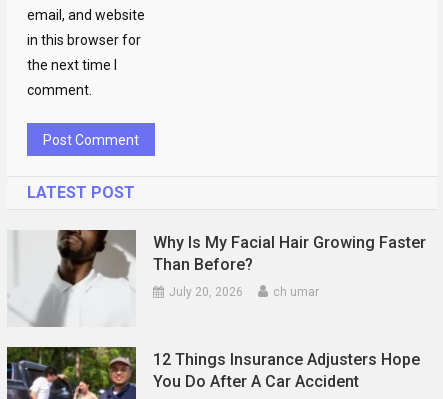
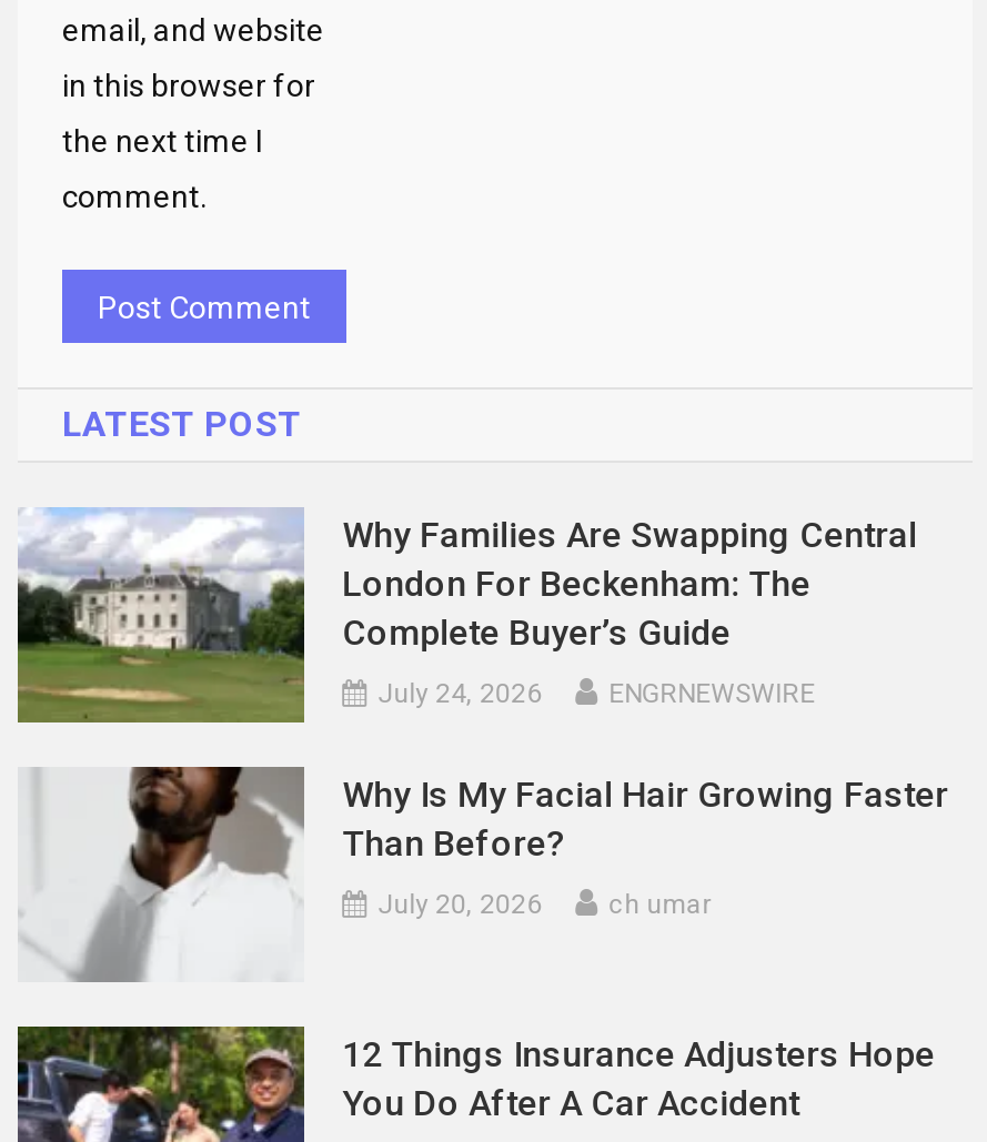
none -> [16,507,917,725] [image] | Why Families Are Swapping Central | London For Beckenham: The | Complete Buyer’s Guide | July 24, 2026 | ENGRNEWSWIRE

